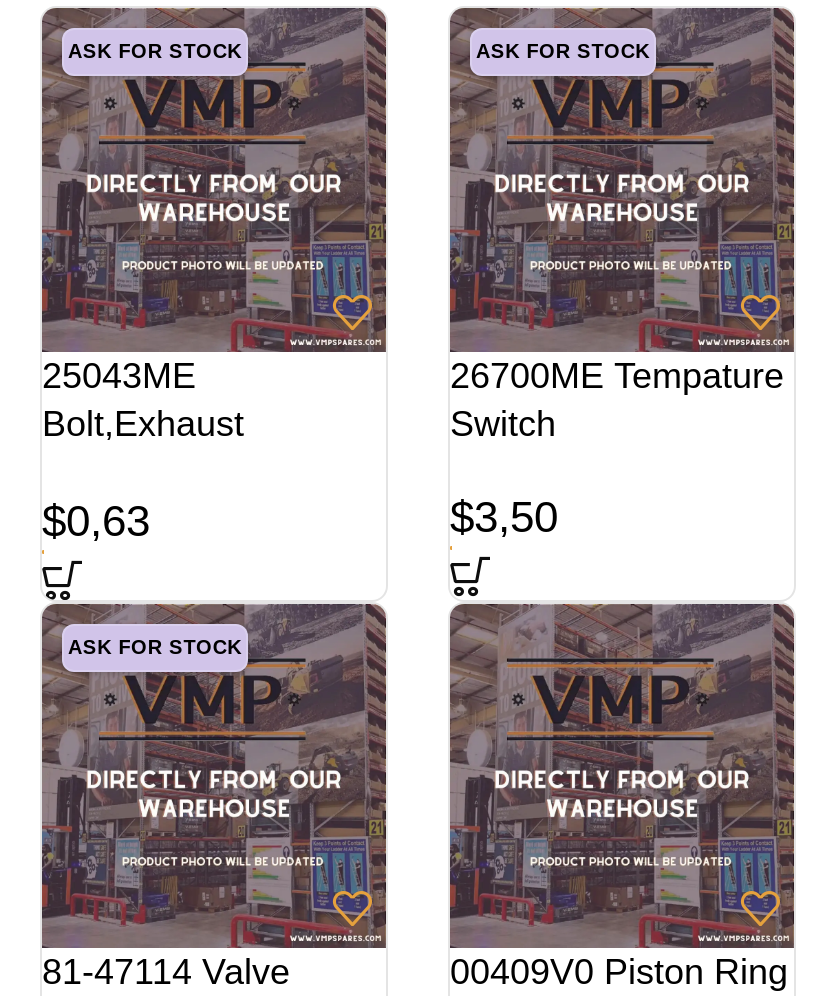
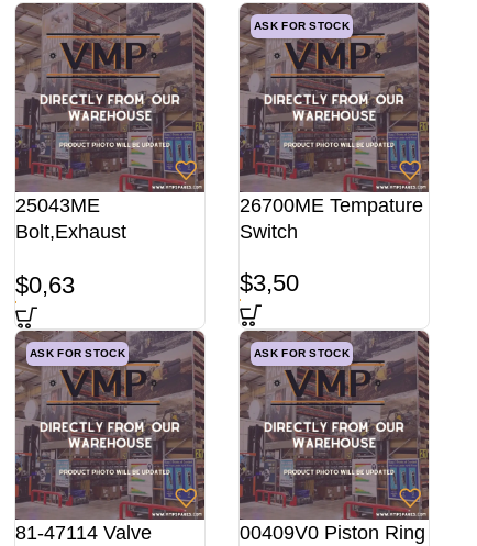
[68,40,242,62] ASK FOR STOCK -> none
none -> [254,347,350,359] ASK FOR STOCK

